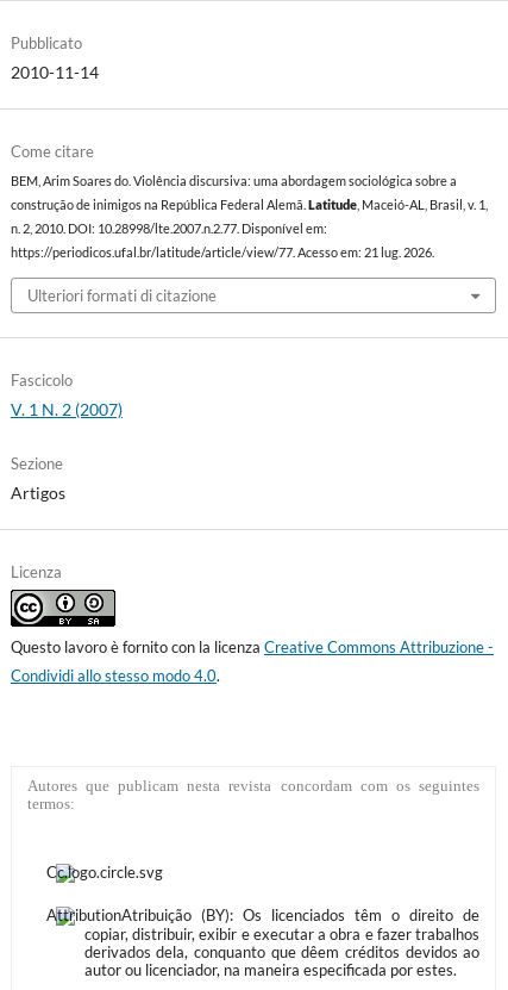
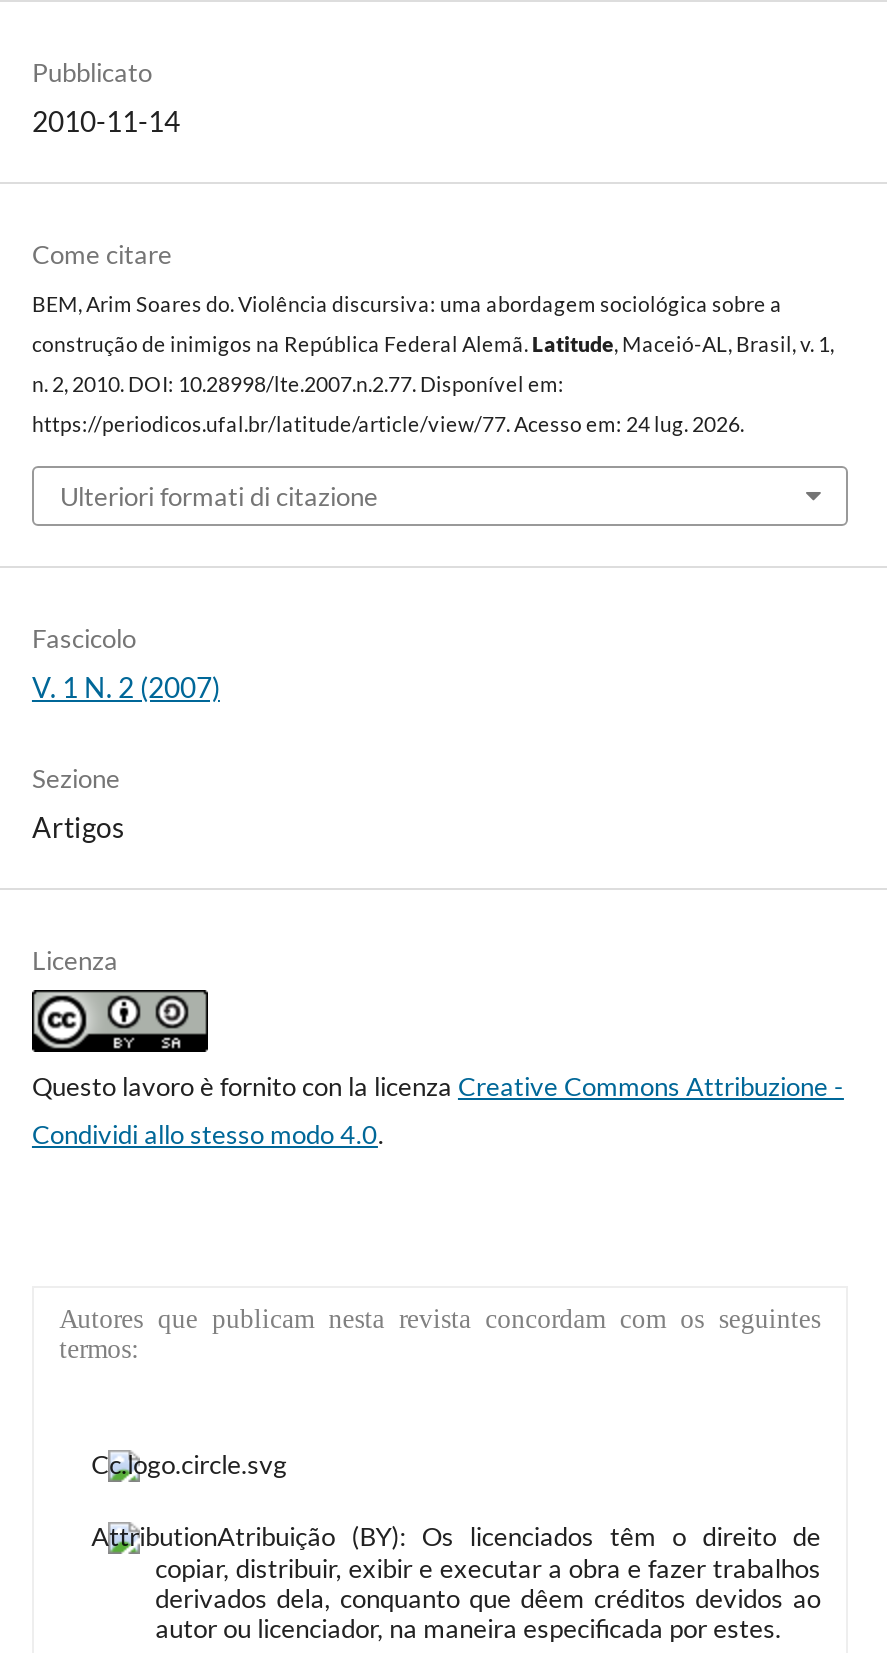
[11,246,434,260] https://periodicos.ufal.br/latitude/article/view/77. Acesso em: 21 lug. 2026. -> [32,412,744,436] https://periodicos.ufal.br/latitude/article/view/77. Acesso em: 24 lug. 2026.

